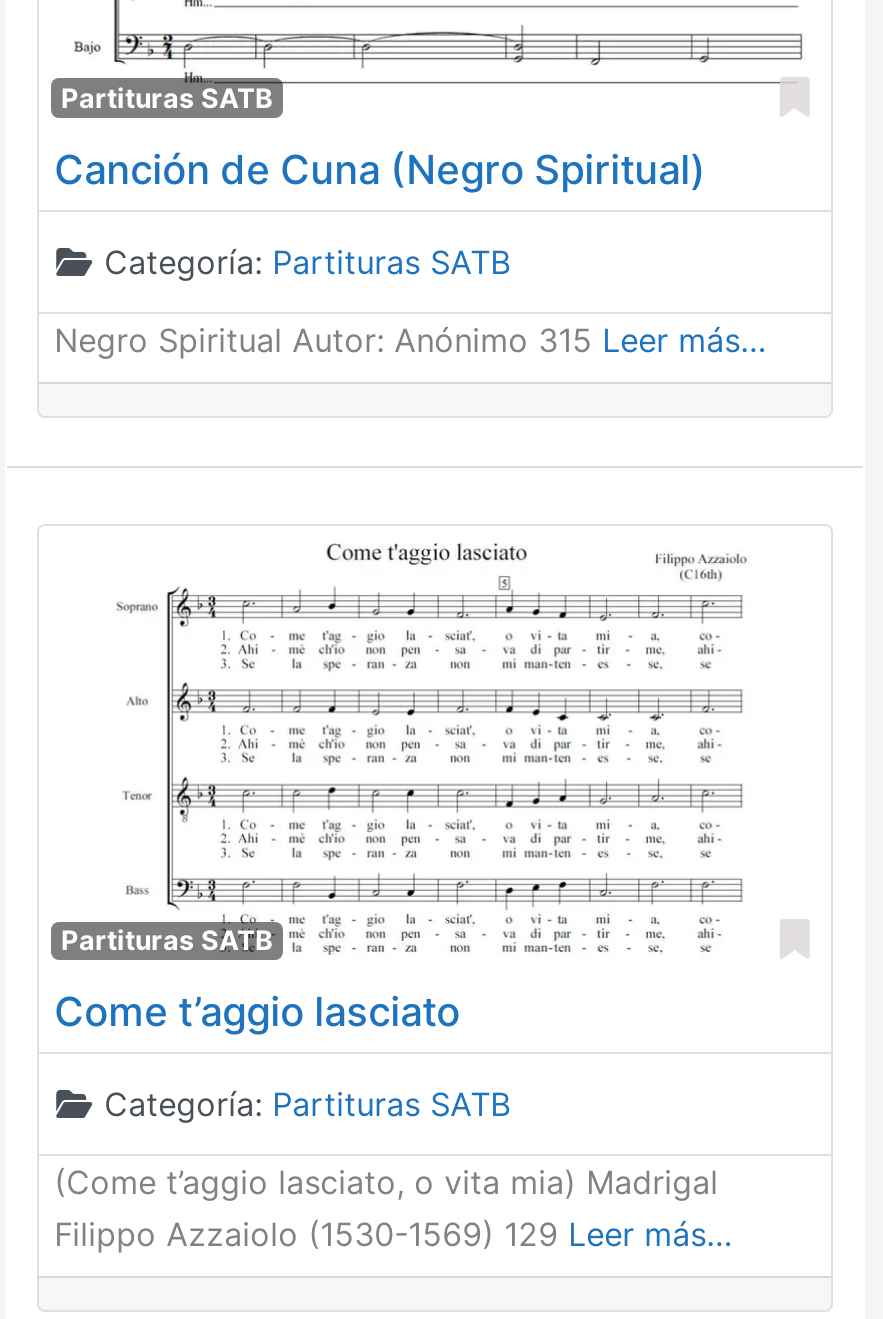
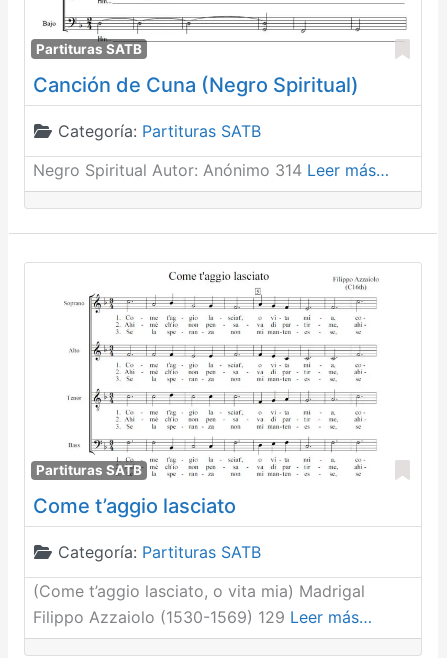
[54,320,766,360] Negro Spiritual Autor: Anónimo 315 Leer más… -> [33,160,389,180] Negro Spiritual Autor: Anónimo 314 Leer más…

